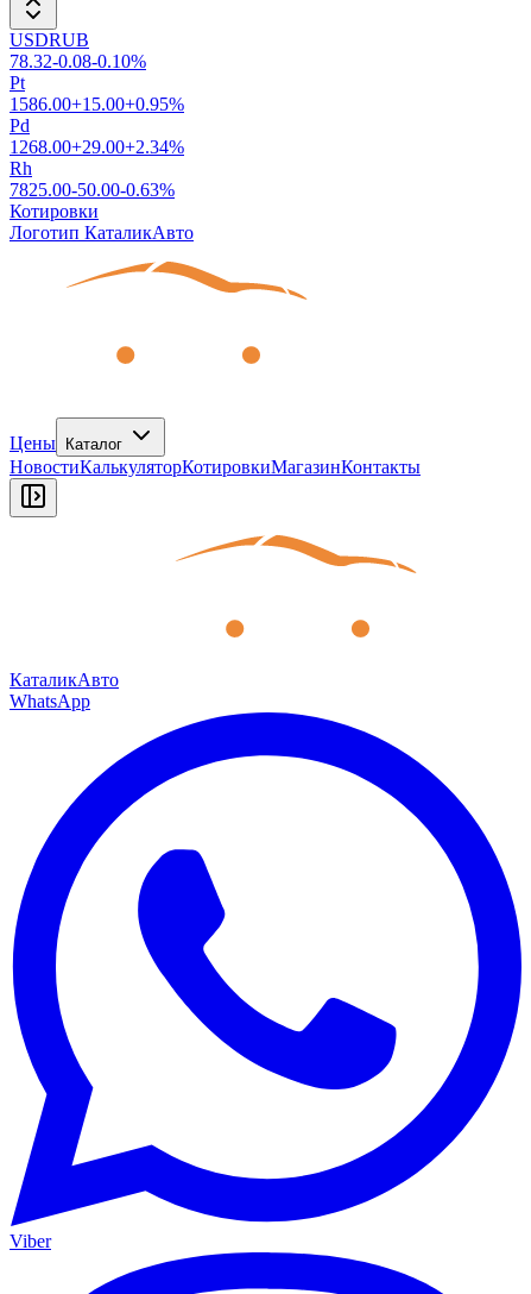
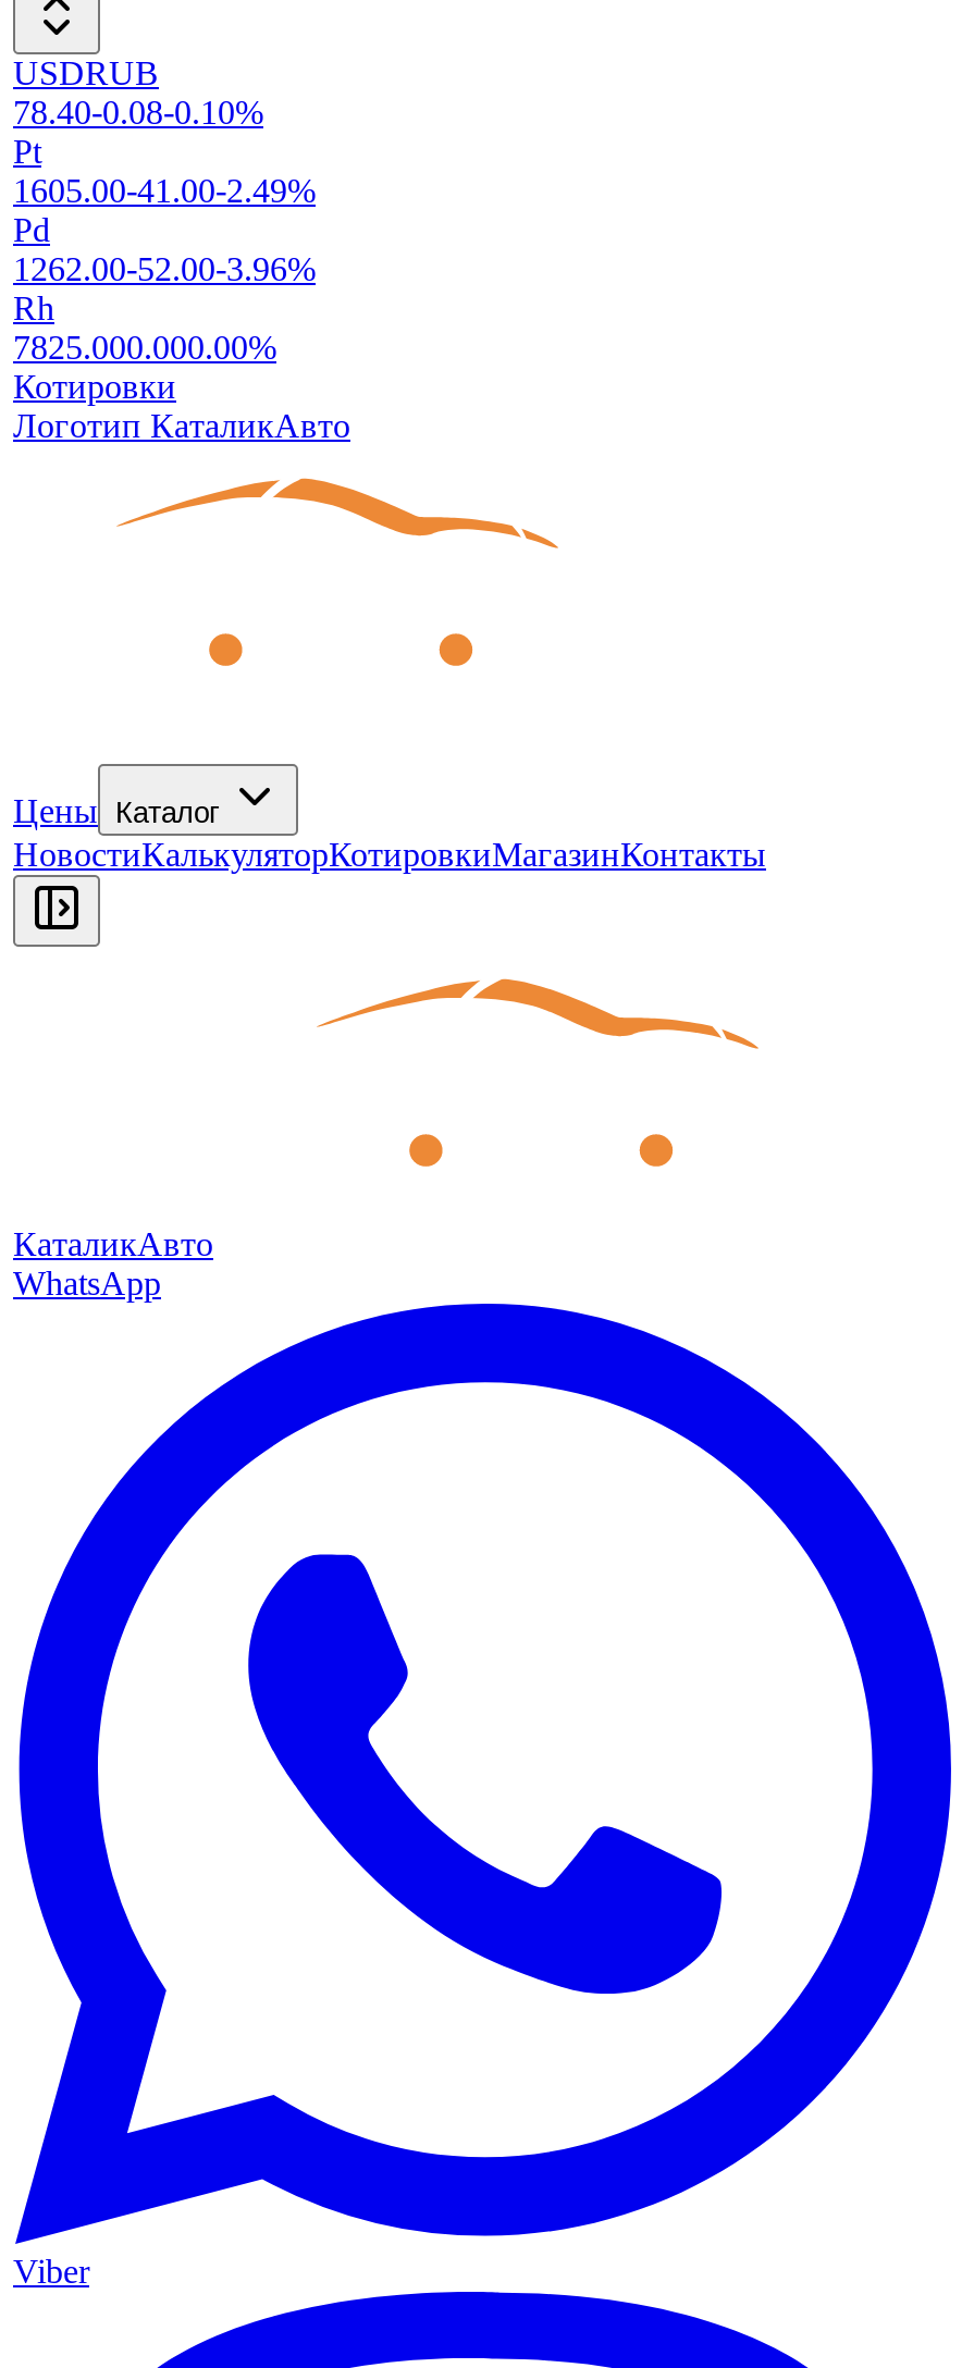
[10,51,146,71] 78.32-0.08-0.10% -> [13,94,263,131] 78.40-0.08-0.10%
[10,94,184,114] 1586.00+ 15.00+0.95% -> [13,172,316,209] 1605.00-41.00-2.49%
[10,137,184,157] 1268.00+29.00+2.34% -> [13,250,316,287] 1262.00-52.00-3.96%
[10,180,175,200] 7825.00-50.00-0.63% -> [13,329,276,366] 7825.000.000.00%

